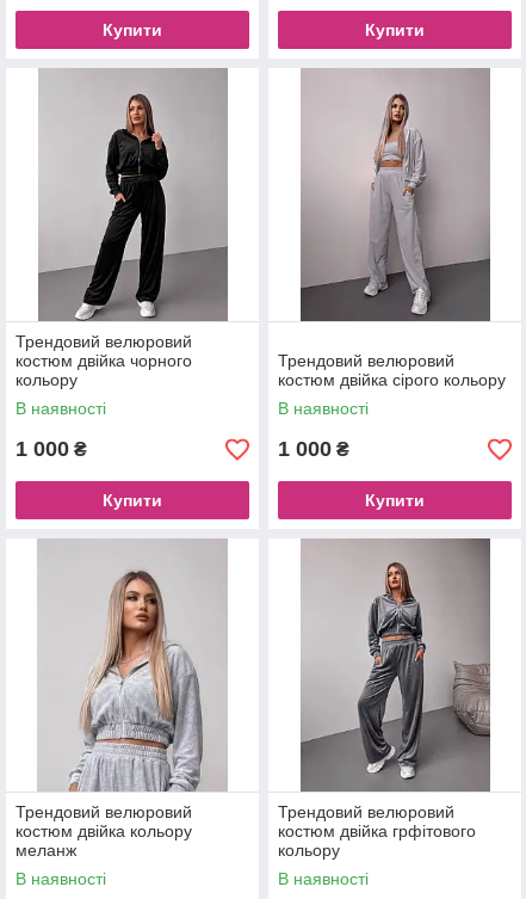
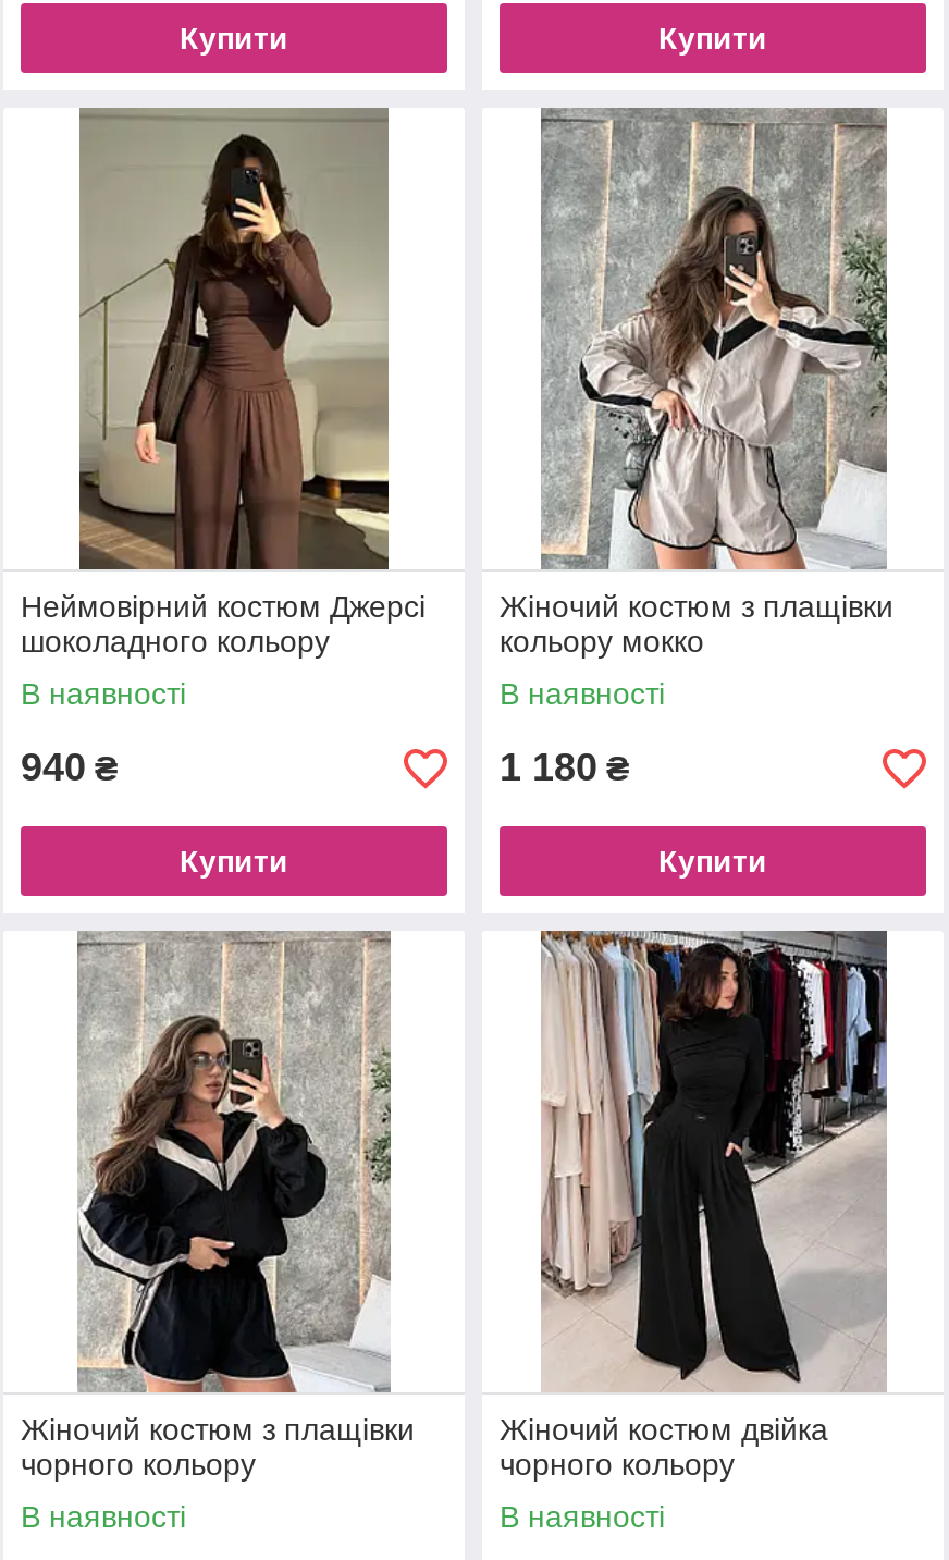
[16,68,229,390] [image] | Трендовий велюровий | костюм двійка чорного | кольору -> [21,108,426,659] [image] | Неймовірний костюм Джерсі | шоколадного кольору
[278,69,506,390] [image] | Трендовий велюровий | костюм двійка сірого кольору -> [500,108,893,659] [image] | Жіночий костюм з плащівки | кольору мокко
[16,437,87,461] 1 000 ₴ -> [21,747,119,790] 940 ₴
[278,437,349,461] 1 000 ₴ -> [500,747,630,790] 1 180 ₴
[16,538,228,860] [image] | Трендовий велюровий | костюм двійка кольору | меланж -> [21,931,415,1482] [image] | Жіночий костюм з плащівки | чорного кольору
[278,540,490,860] [image] | Трендовий велюровий | костюм двійка грфітового | кольору -> [500,931,887,1482] [image] | Жіночий костюм двійка | чорного кольору

